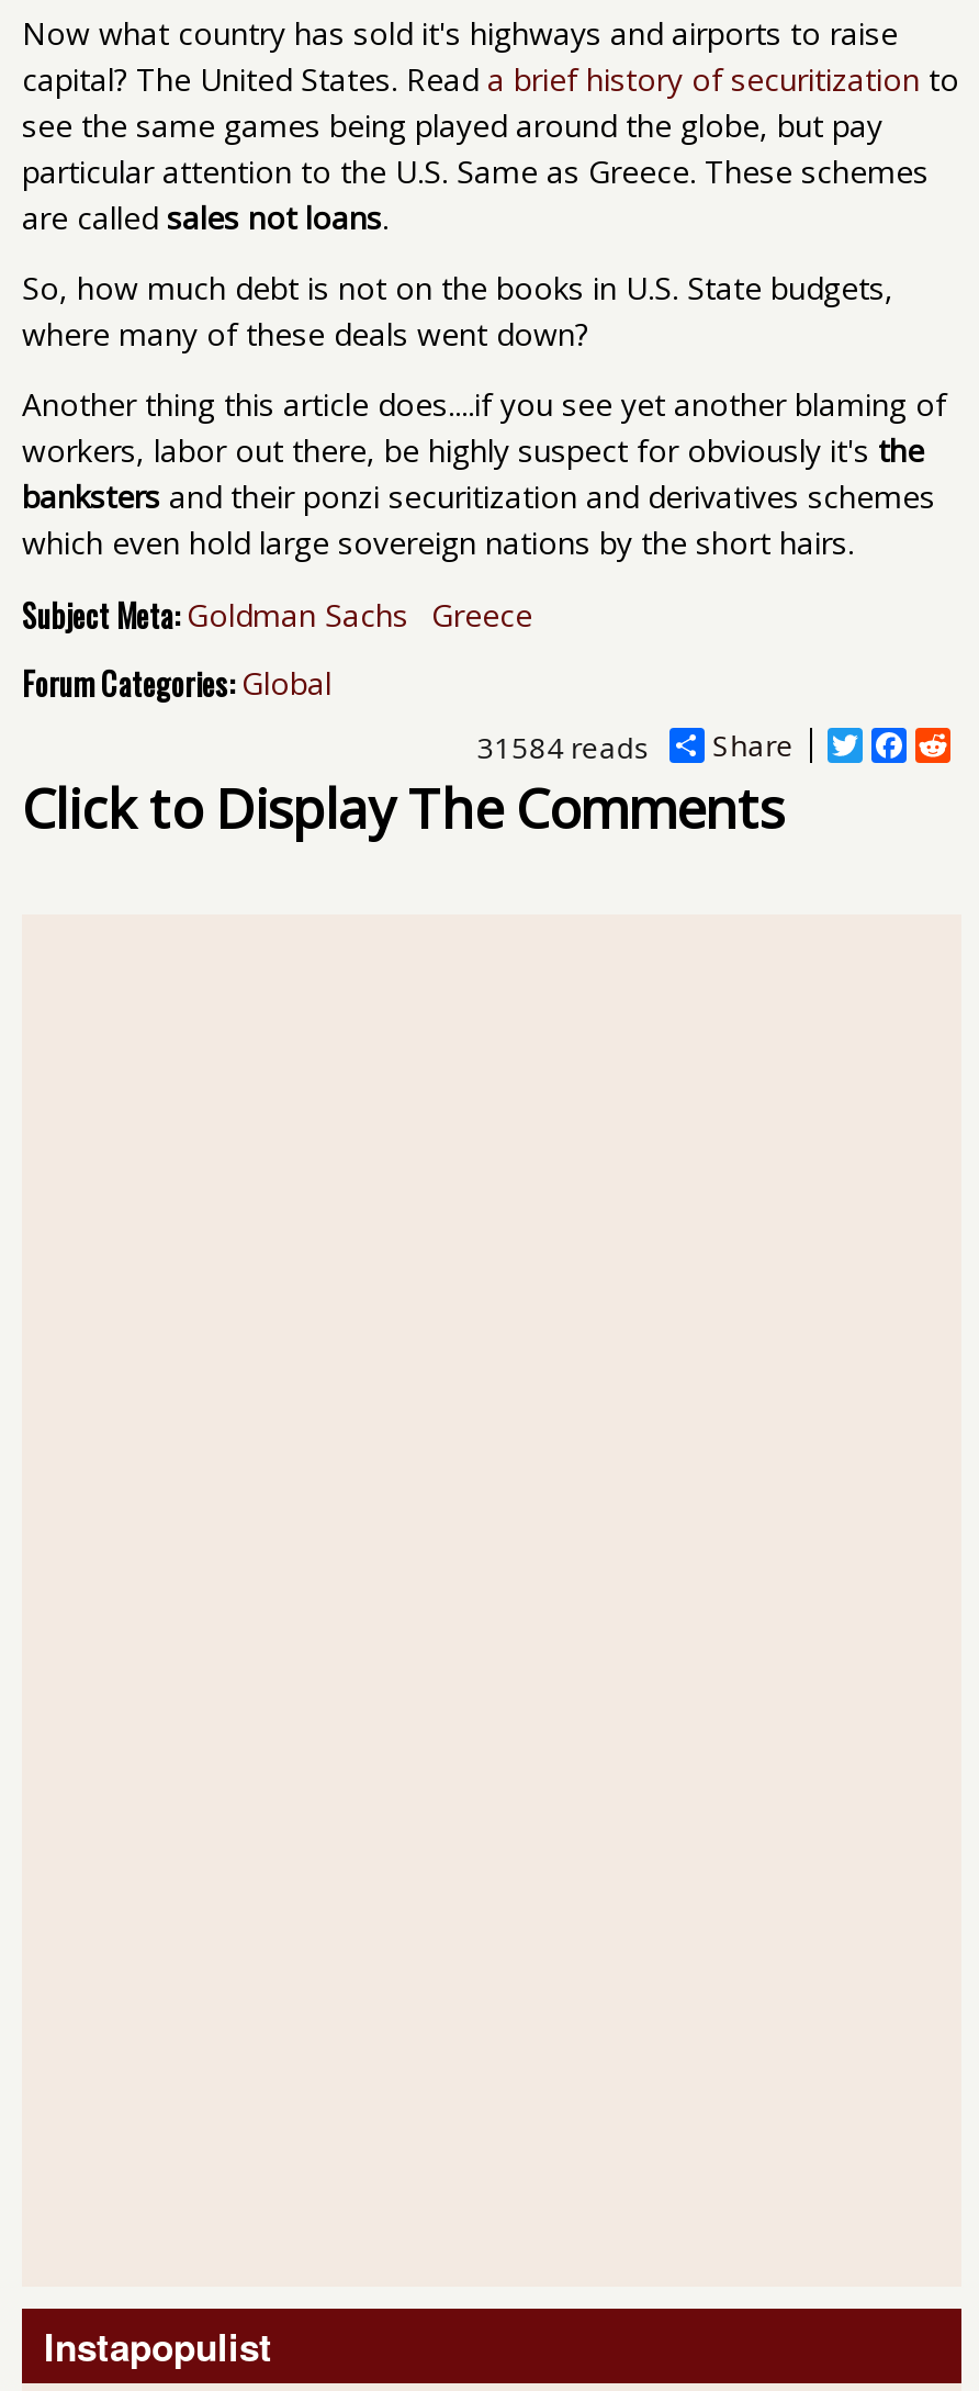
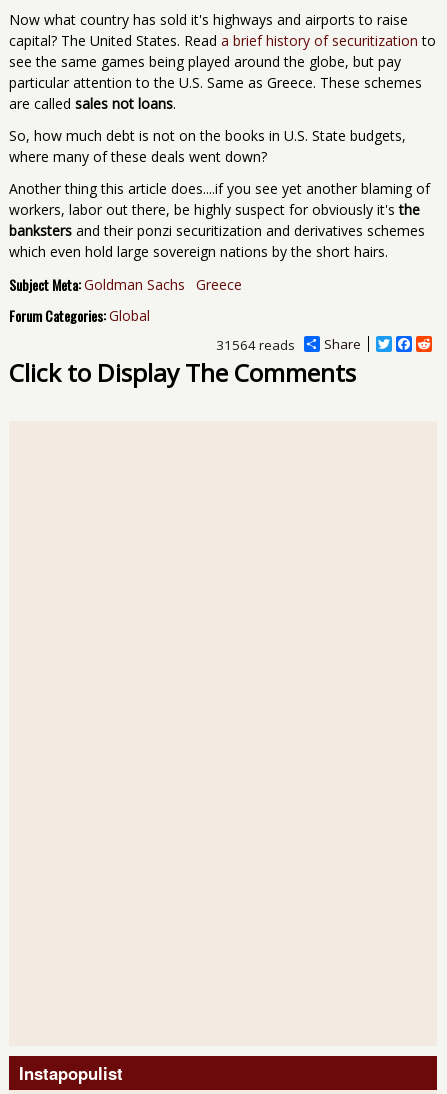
[477,727,650,766] 31584 reads -> [216,336,295,354] 31564 reads

